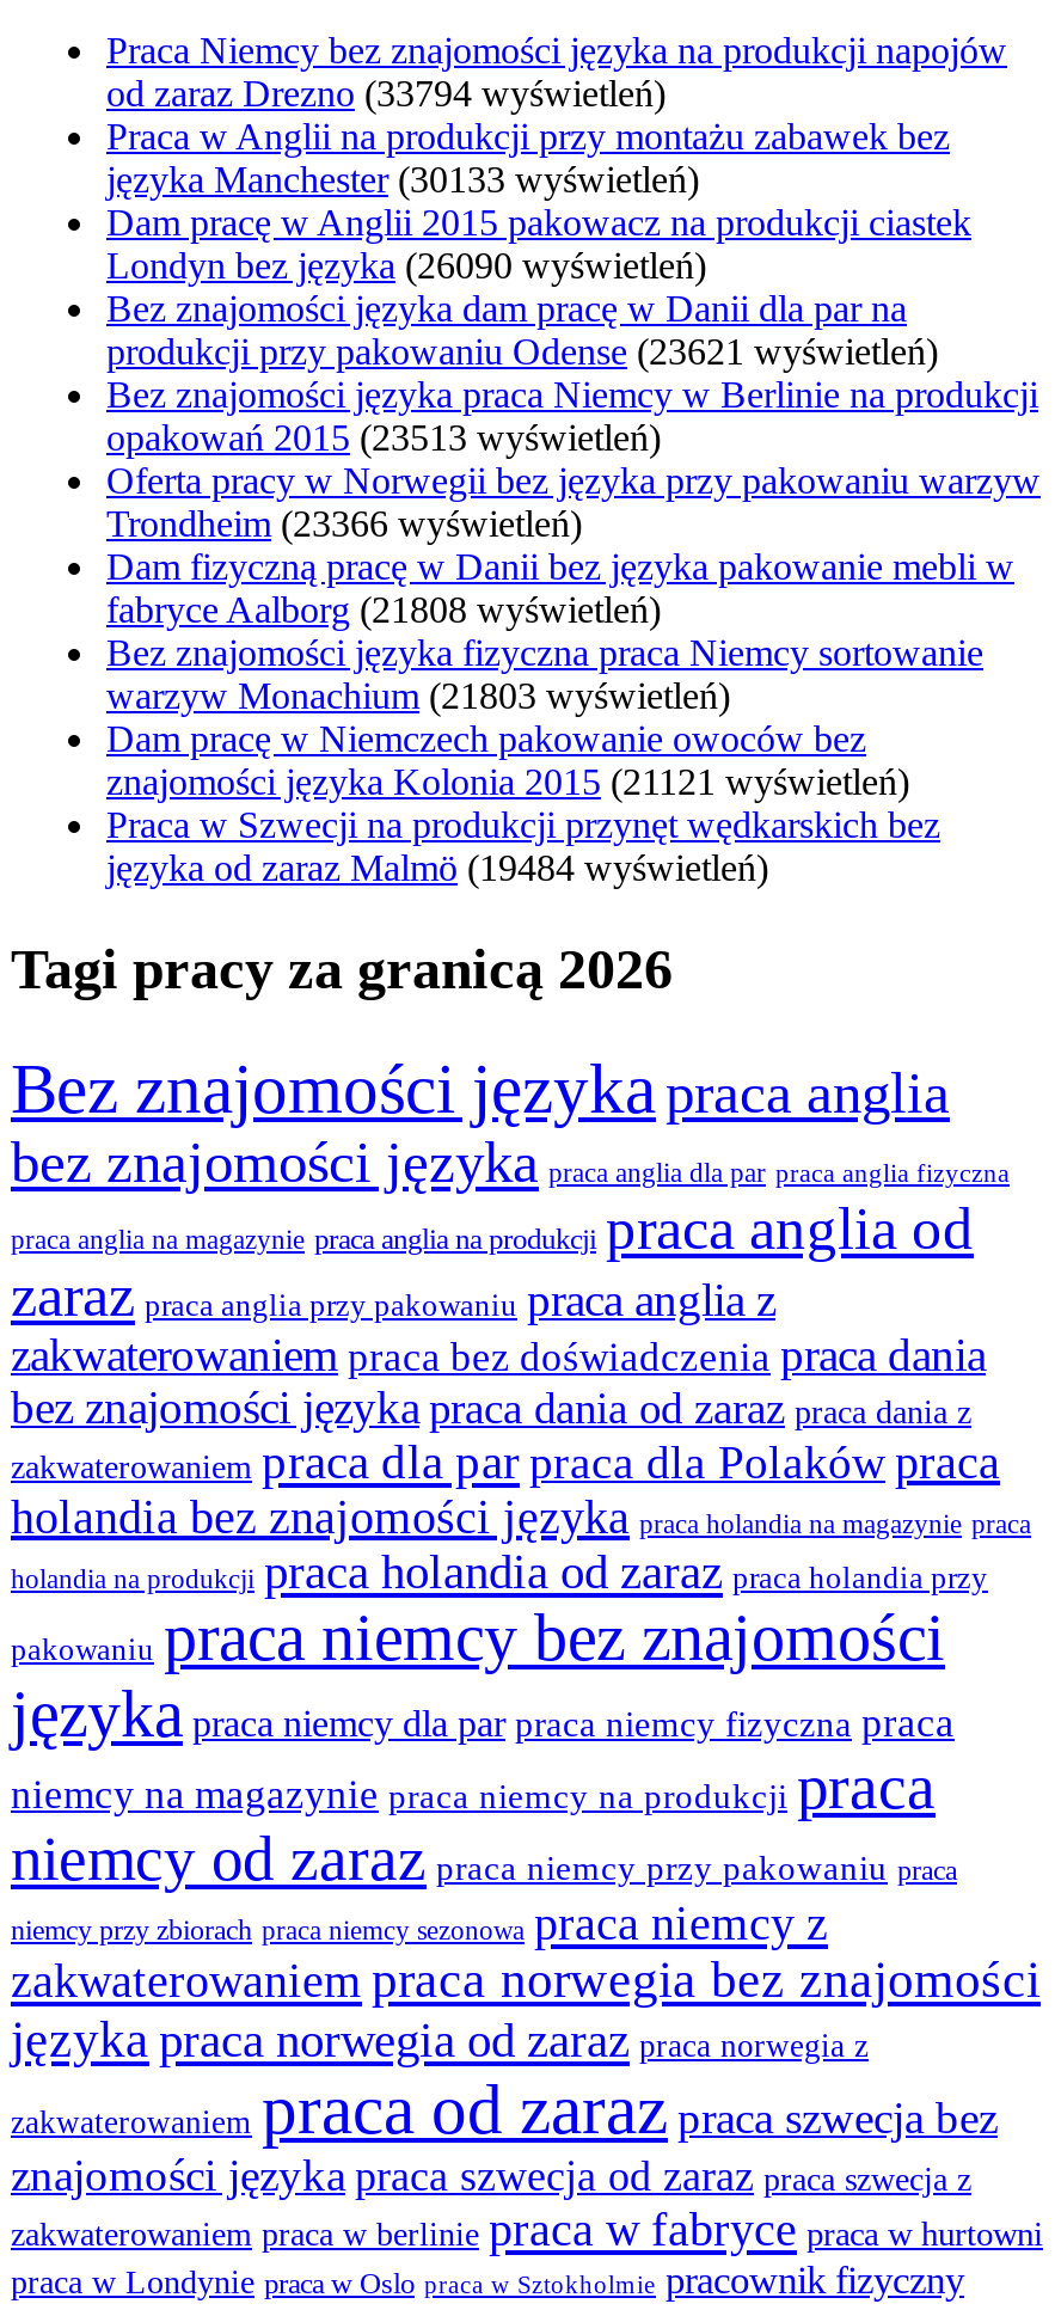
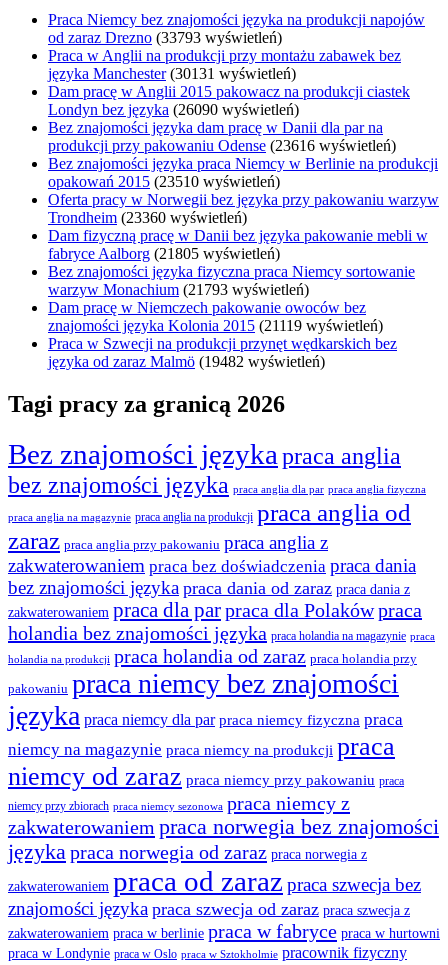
[106,73,665,114] od zaraz Drezno (33794 wyświetleń) -> [48,29,282,46] od zaraz Drezno (33793 wyświetleń)
[106,159,699,200] języka Manchester(30133 wyświetleń) -> [48,65,296,82] języka Manchester(30131 wyświetleń)
[106,332,938,372] produkcji przy pakowaniu Odense (23621 wyświetleń) -> [48,137,396,154] produkcji przy pakowaniu Odense (23616 wyświetleń)
[106,418,661,458] opakowań 2015(23513 wyświetleń) -> [48,173,280,190] opakowań 2015(23510 wyświetleń)
[106,504,582,544] Trondheim (23366 wyświetleń) -> [48,209,247,226] Trondheim (23360 wyświetleń)
[106,590,661,630] fabryce Aalborg (21808 wyświetleń) -> [48,245,280,262] fabryce Aalborg (21805 wyświetleń)
[106,676,730,716] warzyw Monachium (21803 wyświetleń) -> [48,281,309,298] warzyw Monachium (21793 wyświetleń)
[106,762,909,802] znajomości języka Kolonia 2015 (21121 wyświetleń) -> [48,317,383,334] znajomości języka Kolonia 2015 (21119 wyświetleń)
[106,848,768,888] języka od zaraz Malmö (19484 wyświetleń) -> [48,353,325,370] języka od zaraz Malmö (19482 wyświetleń)

